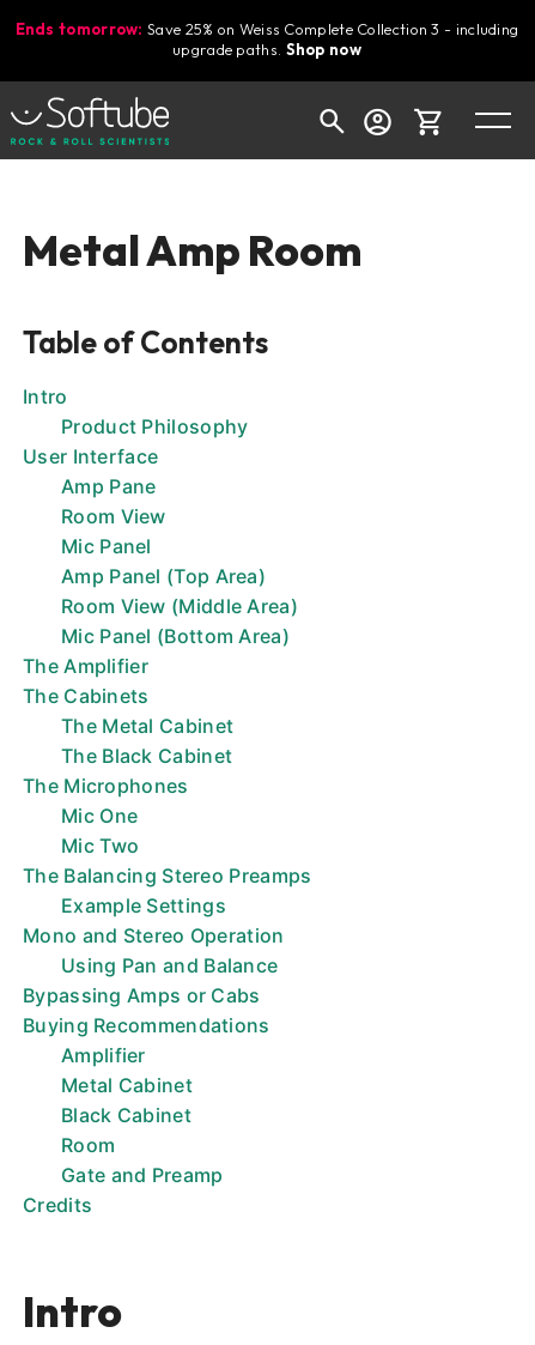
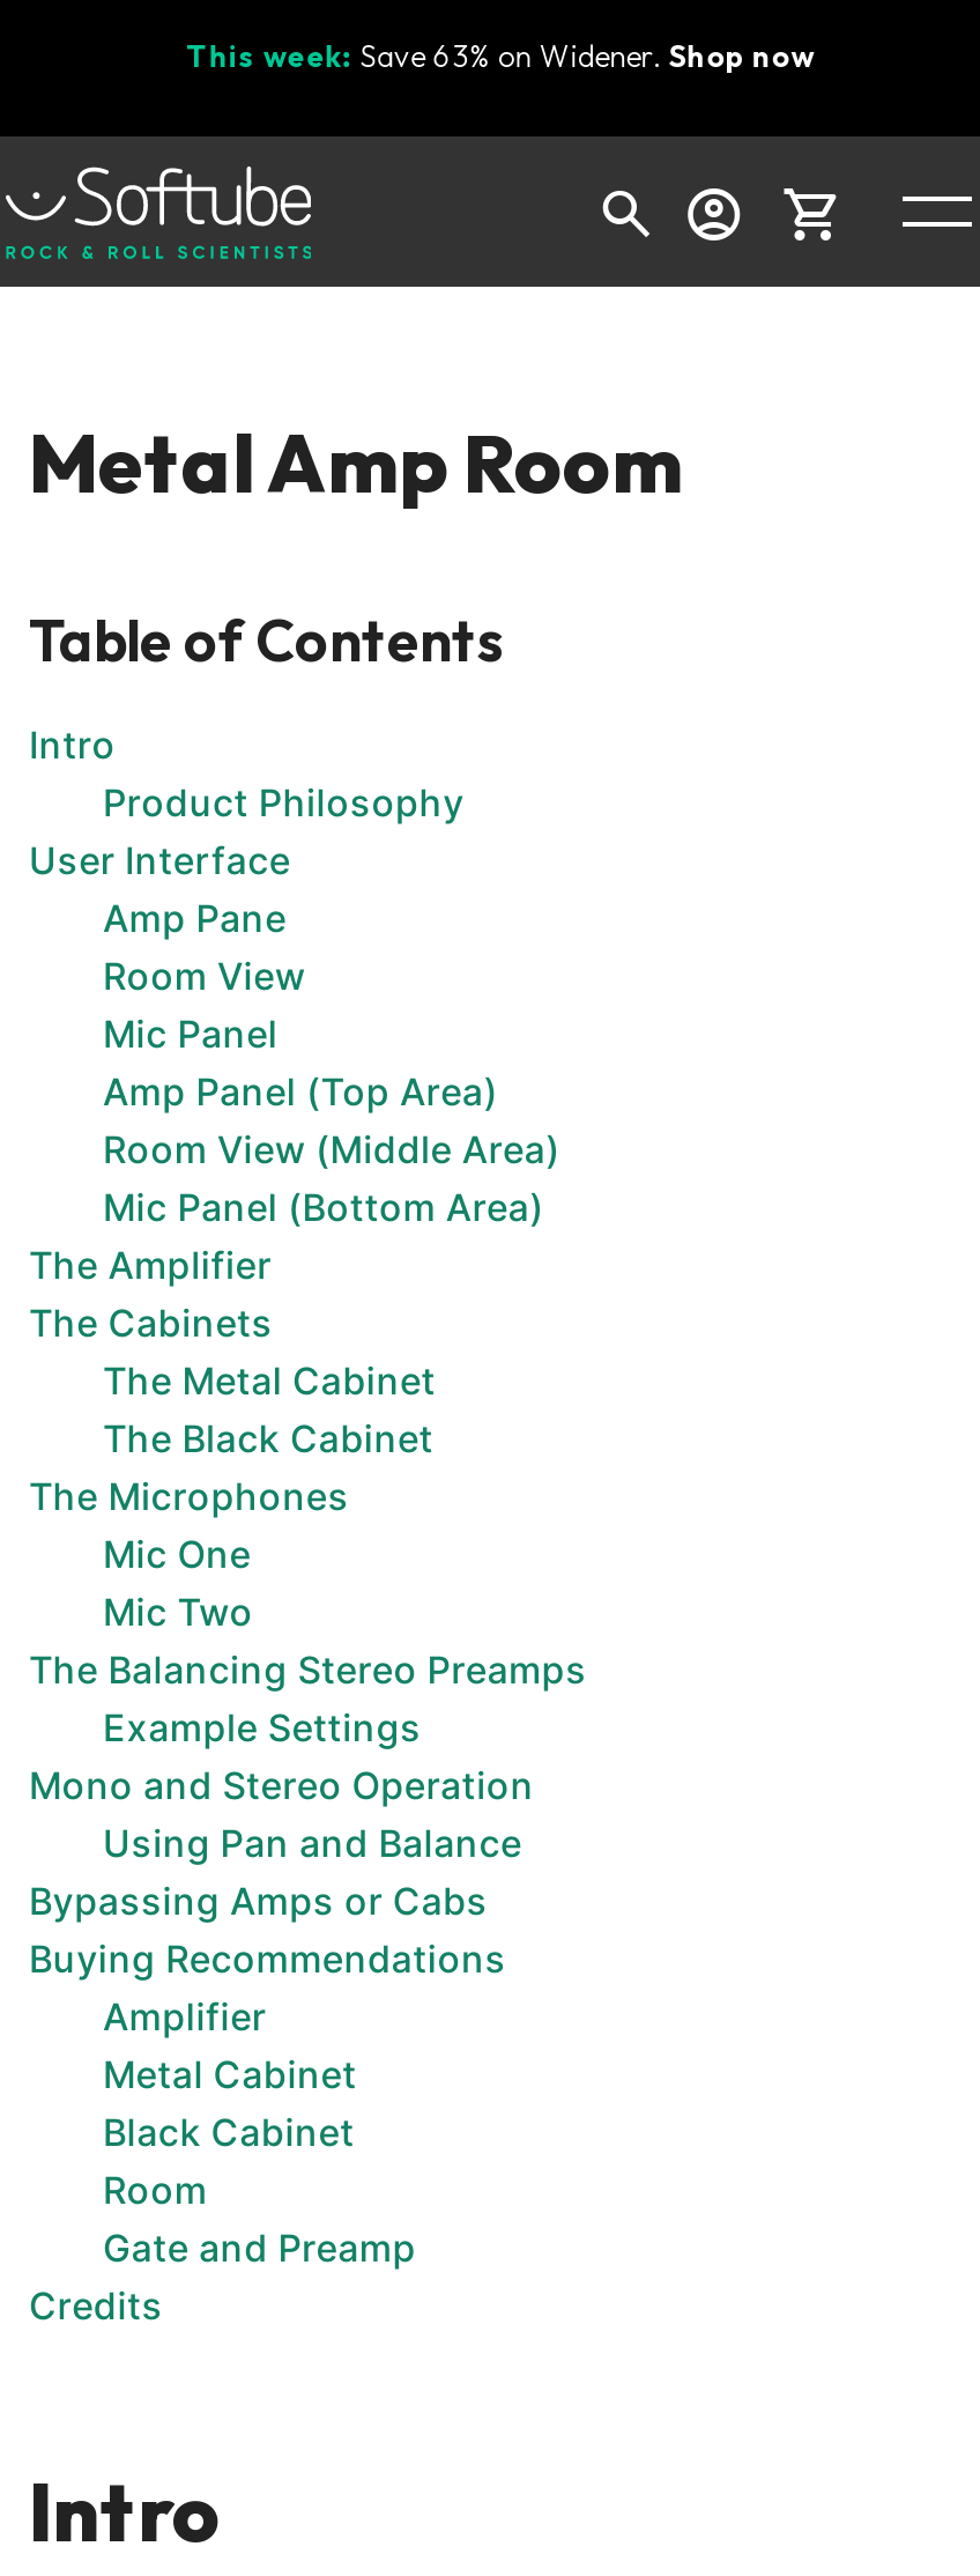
[15,19,519,59] Ends tomorrow: Save 25% on Weiss Complete Collection 3 - including | upgrade paths. Shop now -> [186,36,815,73] This week: Save 63% on Widener. Shop now

